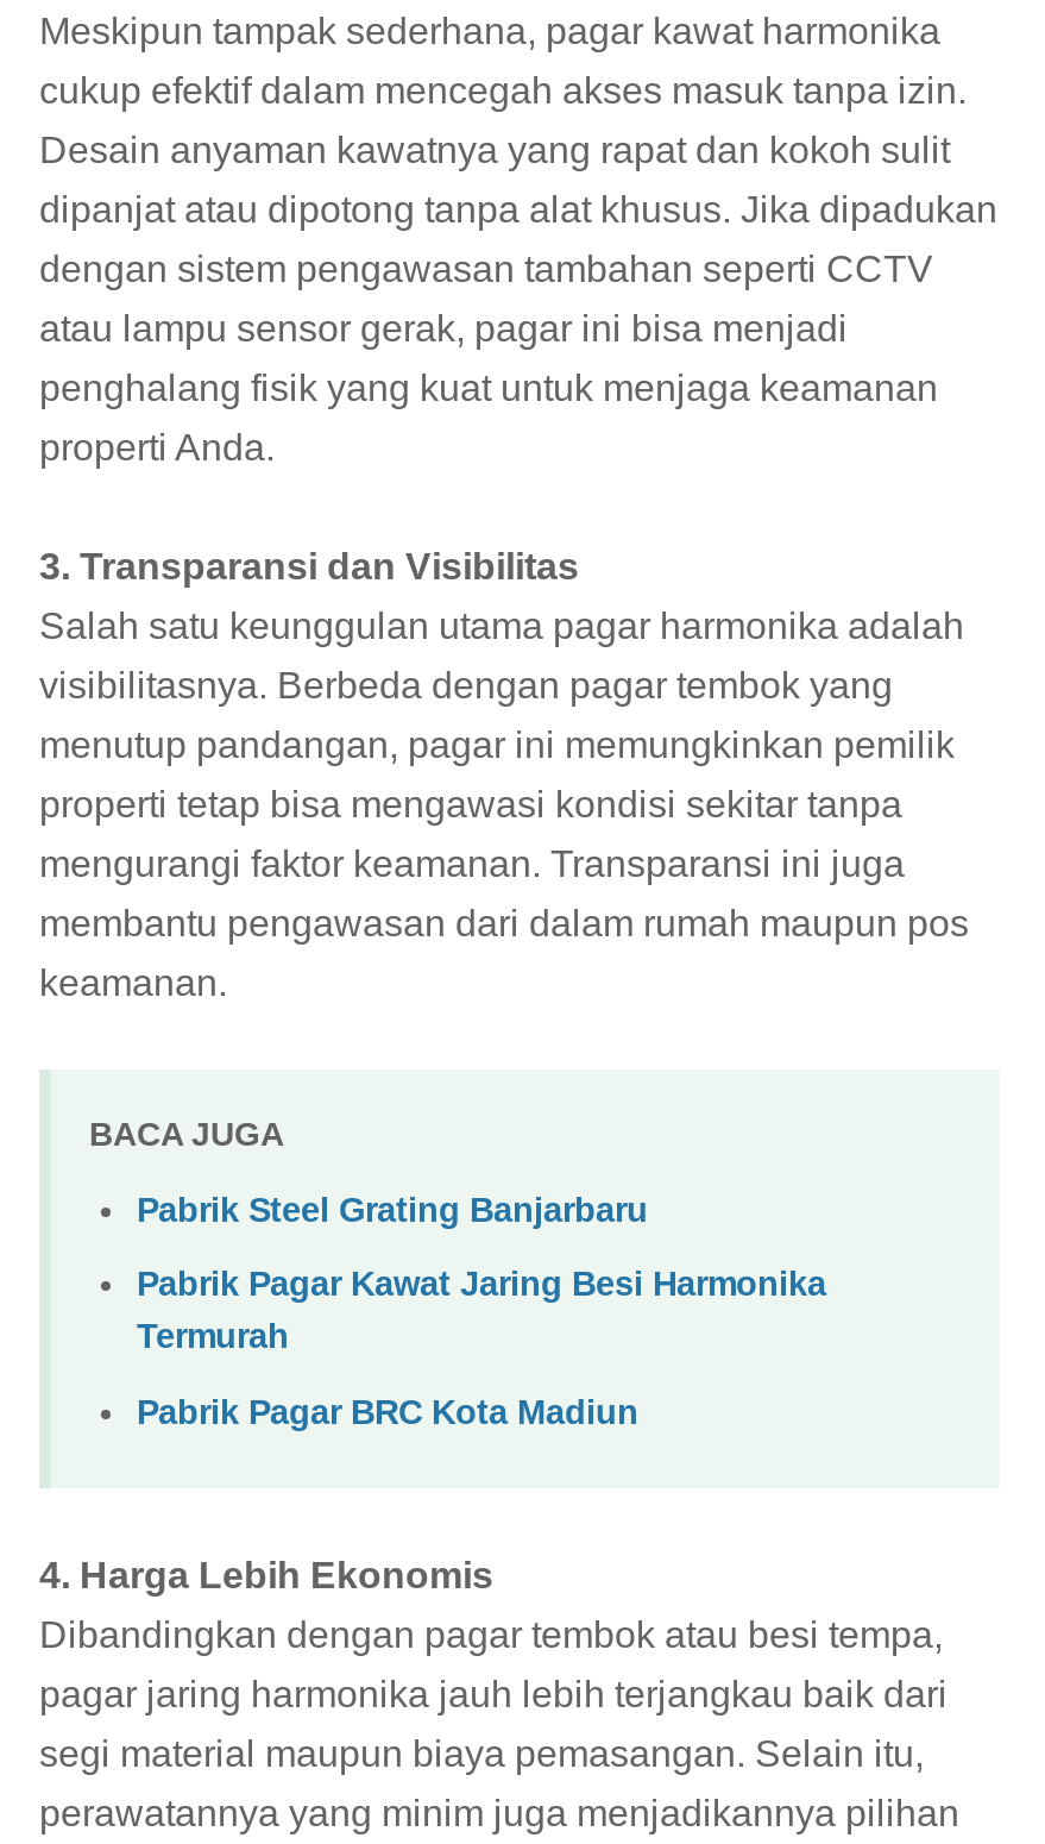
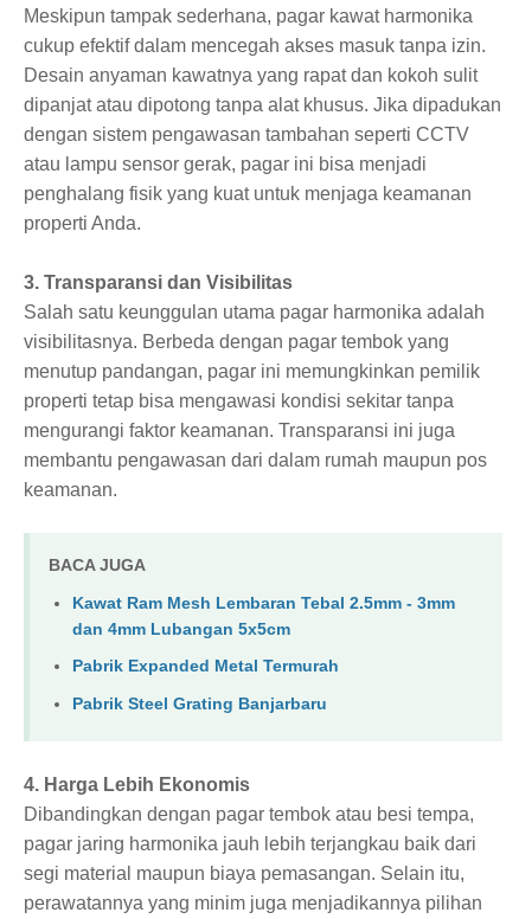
none -> [72,593,455,675] Kawat Ram Mesh Lembaran Tebal 2.5mm - 3mm | dan 4mm Lubangan 5x5cm | Pabrik Expanded Metal Termurah
moved [137,1190,648,1228] -> [72,694,327,713]: Pabrik Steel Grating Banjarbaru
[137,1265,826,1431] Pabrik Pagar Kawat Jaring Besi Harmonika | Termurah | Pabrik Pagar BRC Kota Madiun -> none

